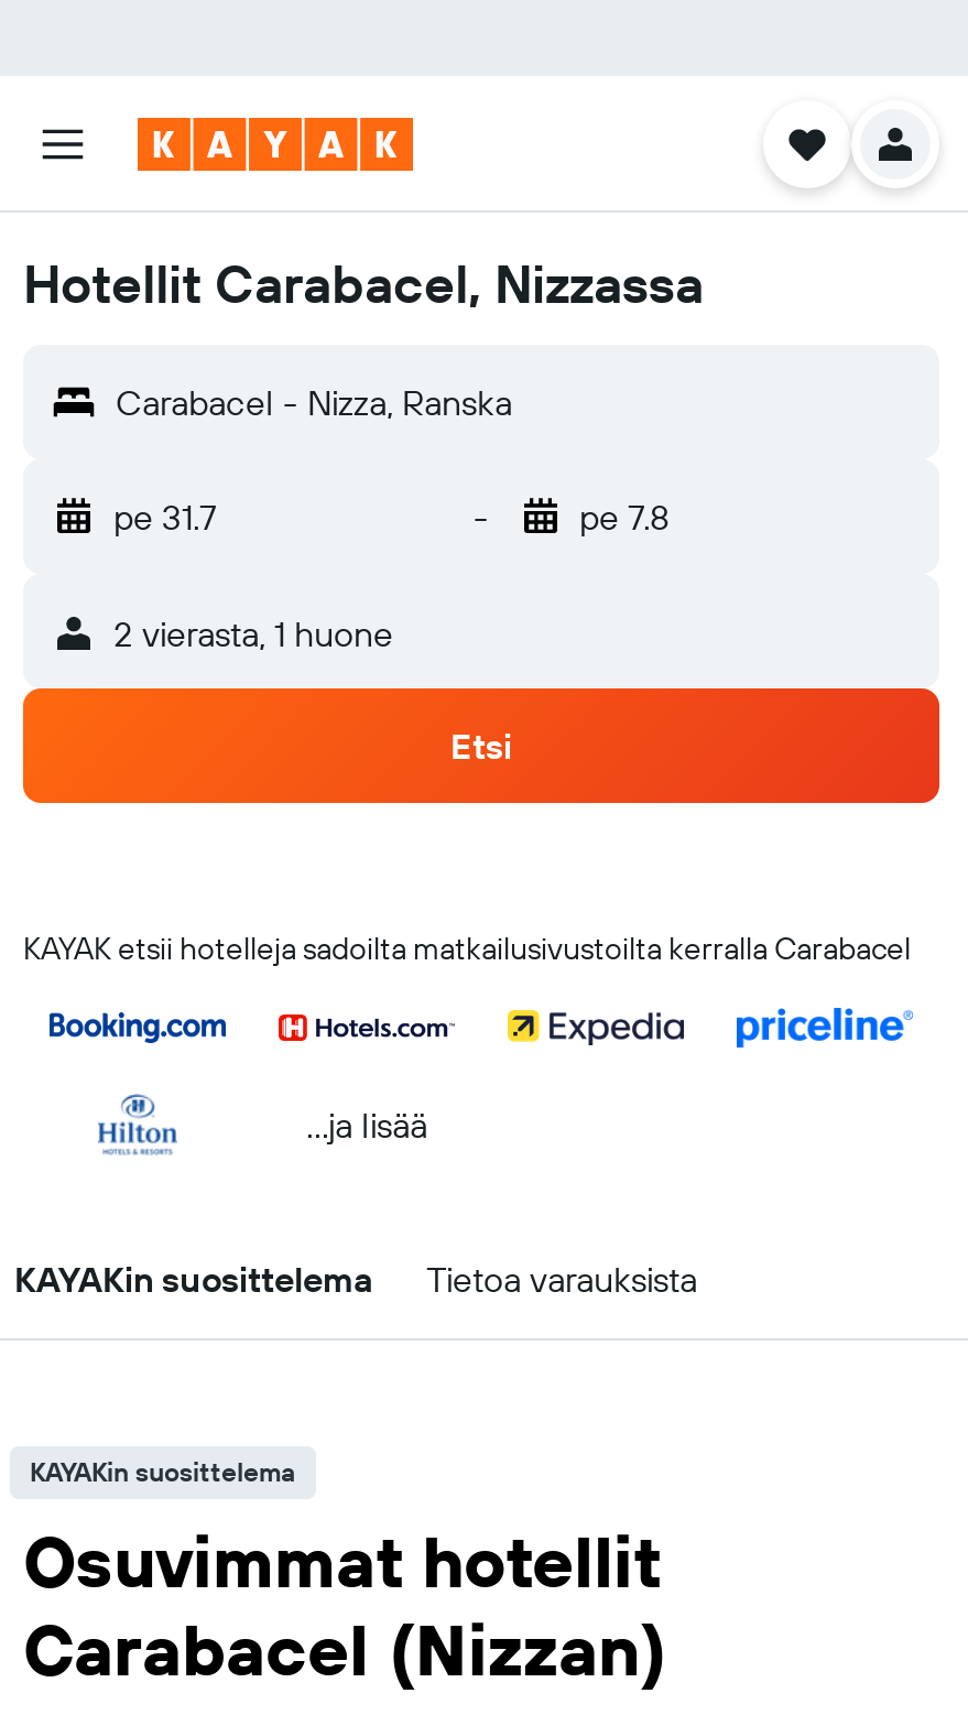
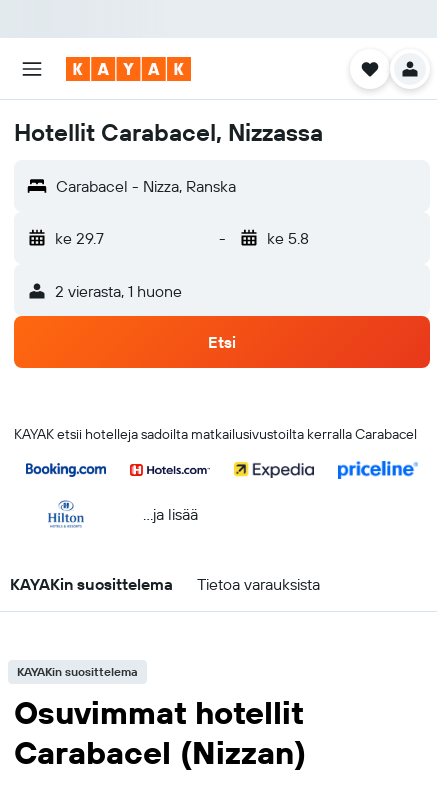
[113,495,217,539] pe 31.7 -> [55,228,104,248] ke 29.7
[579,495,670,539] pe 7.8 -> [266,228,308,248] ke 5.8

